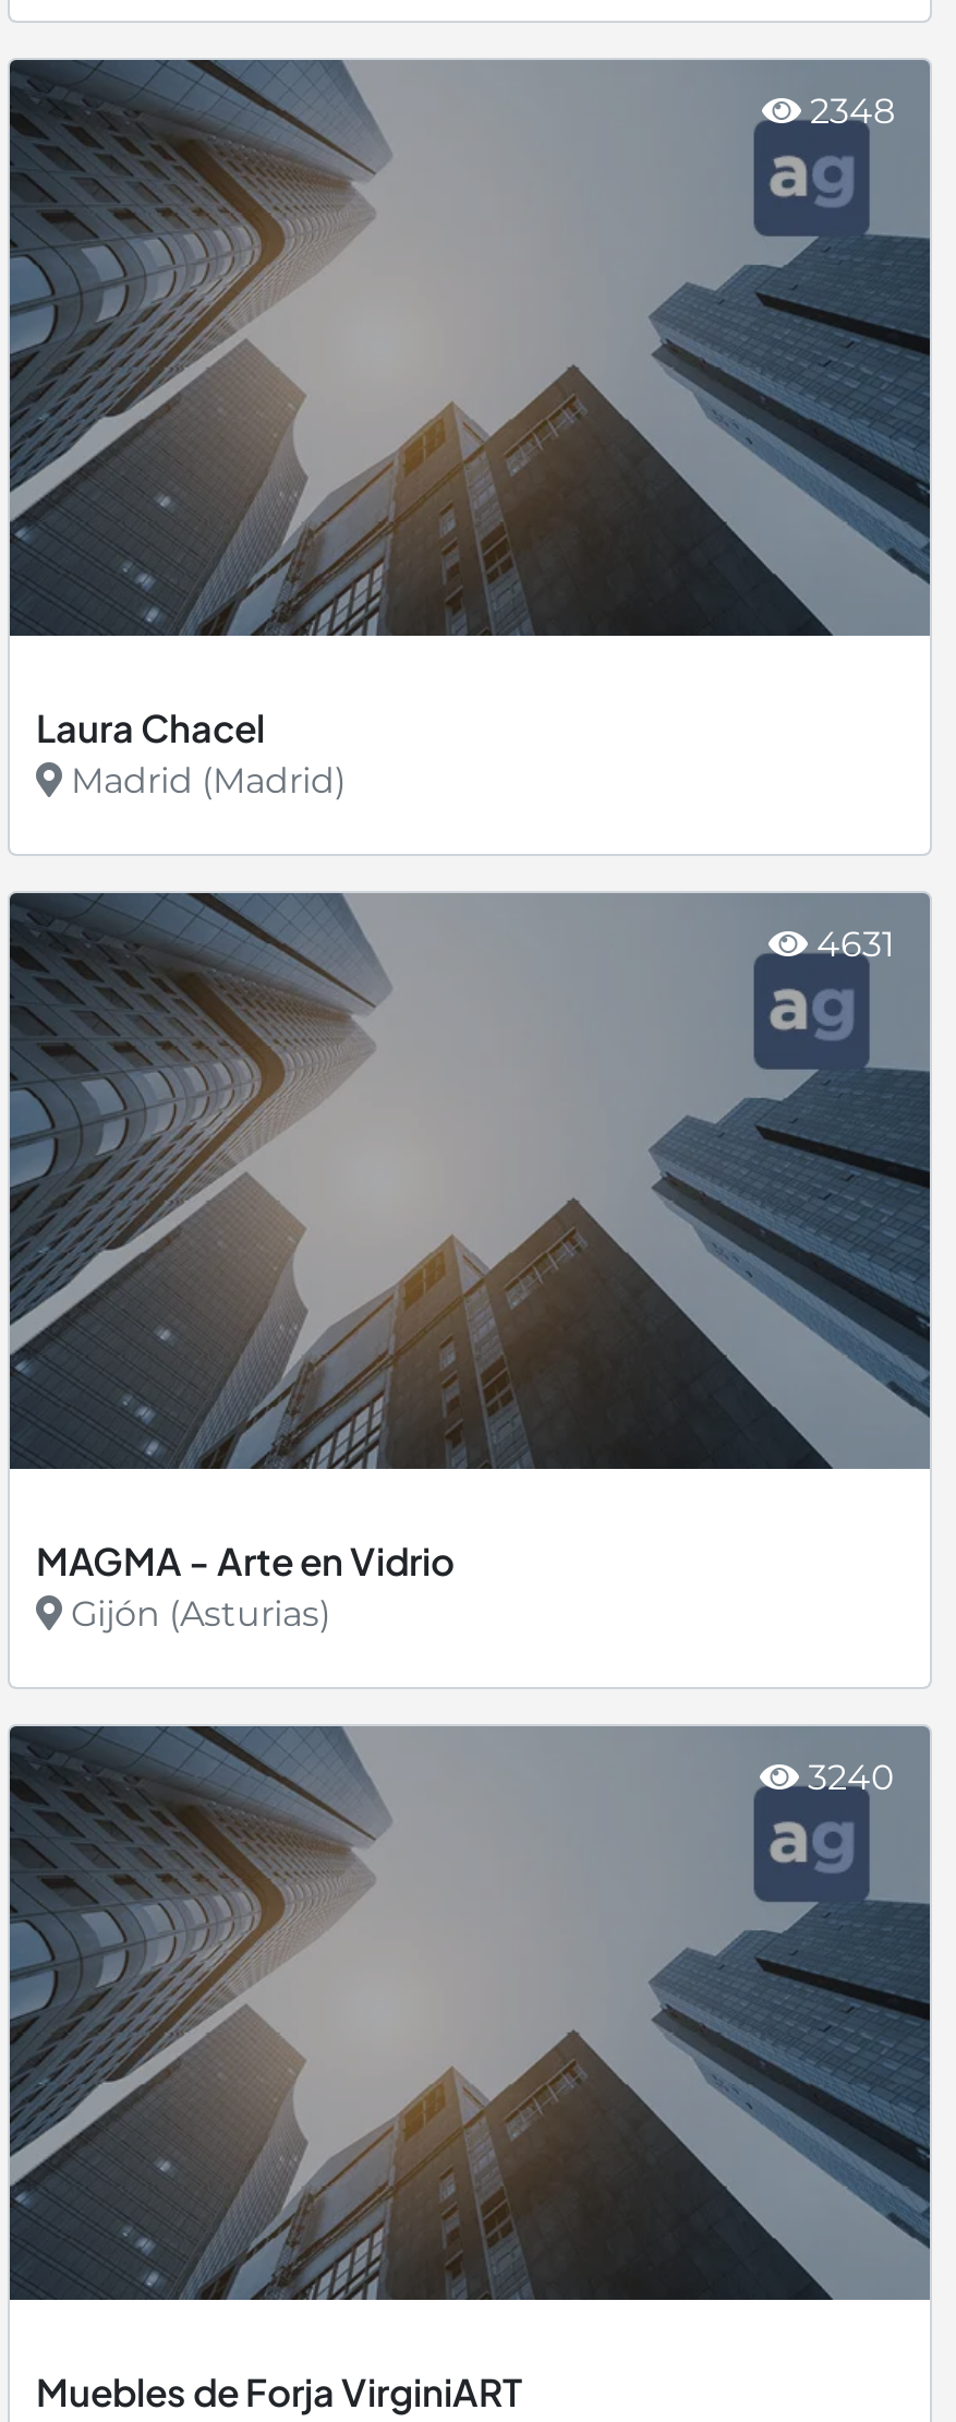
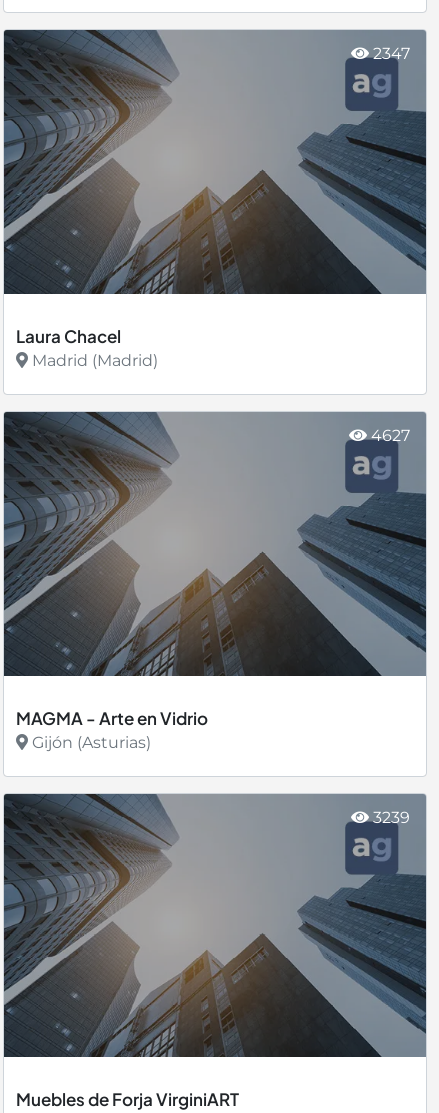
[801,91,895,132] 2348 -> [369,44,410,63] 2347
[808,923,895,965] 4631 -> [367,426,410,445] 4627
[799,1756,895,1797] 3240 -> [369,807,410,826] 3239

